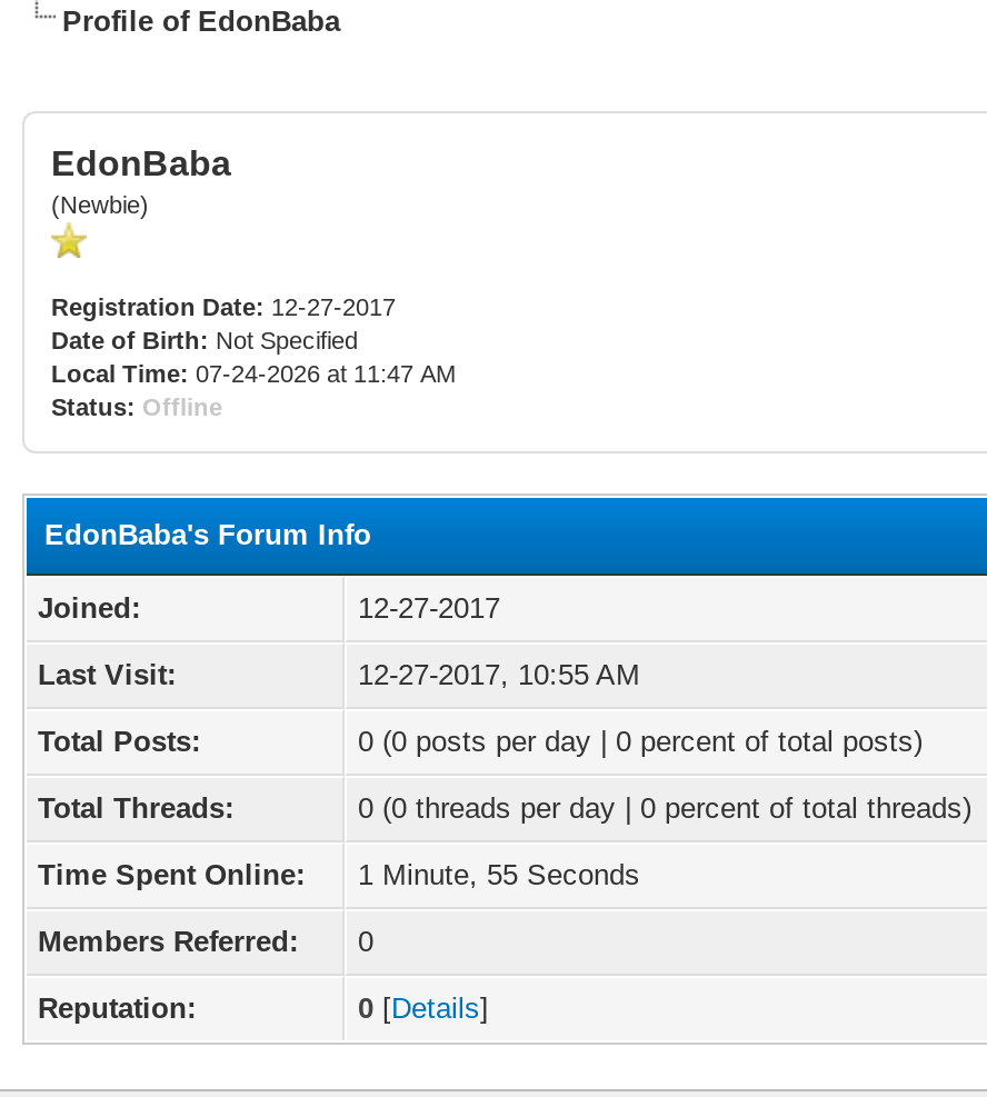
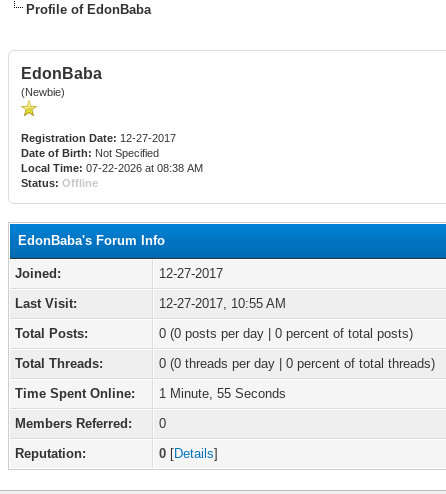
[51,360,456,387] Local Time: 07-24-2026 at 11:47 AM -> [21,162,203,174] Local Time: 07-22-2026 at 08:38 AM

